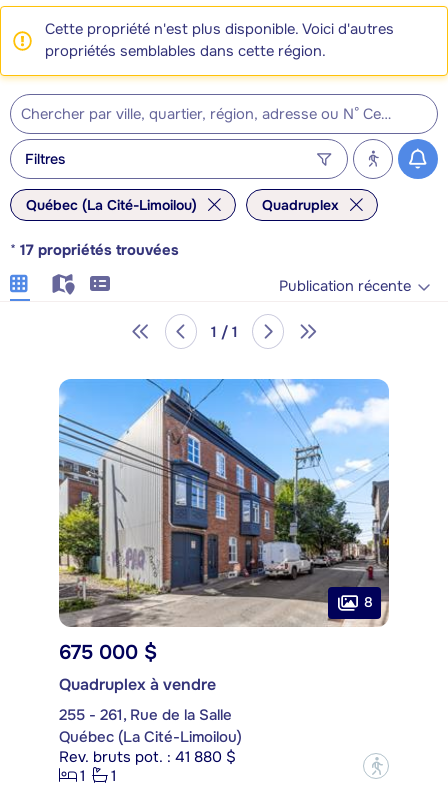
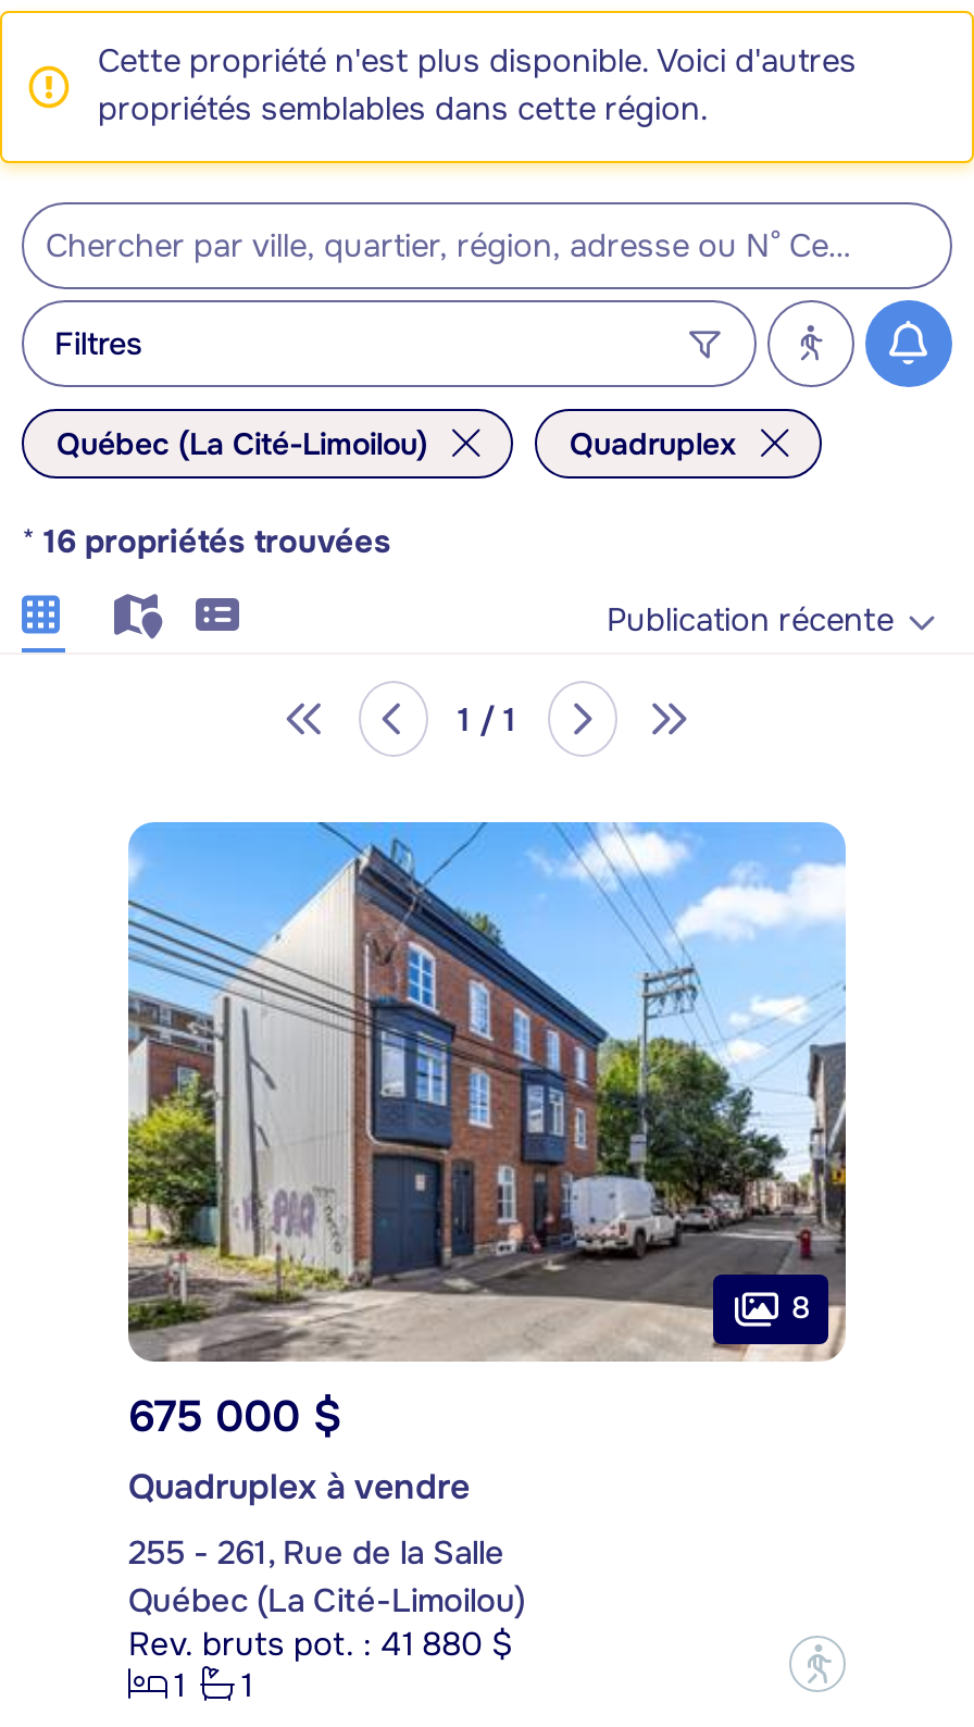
[10,241,179,260] * 17 propriétés trouvées -> [22,522,391,563] * 16 propriétés trouvées

